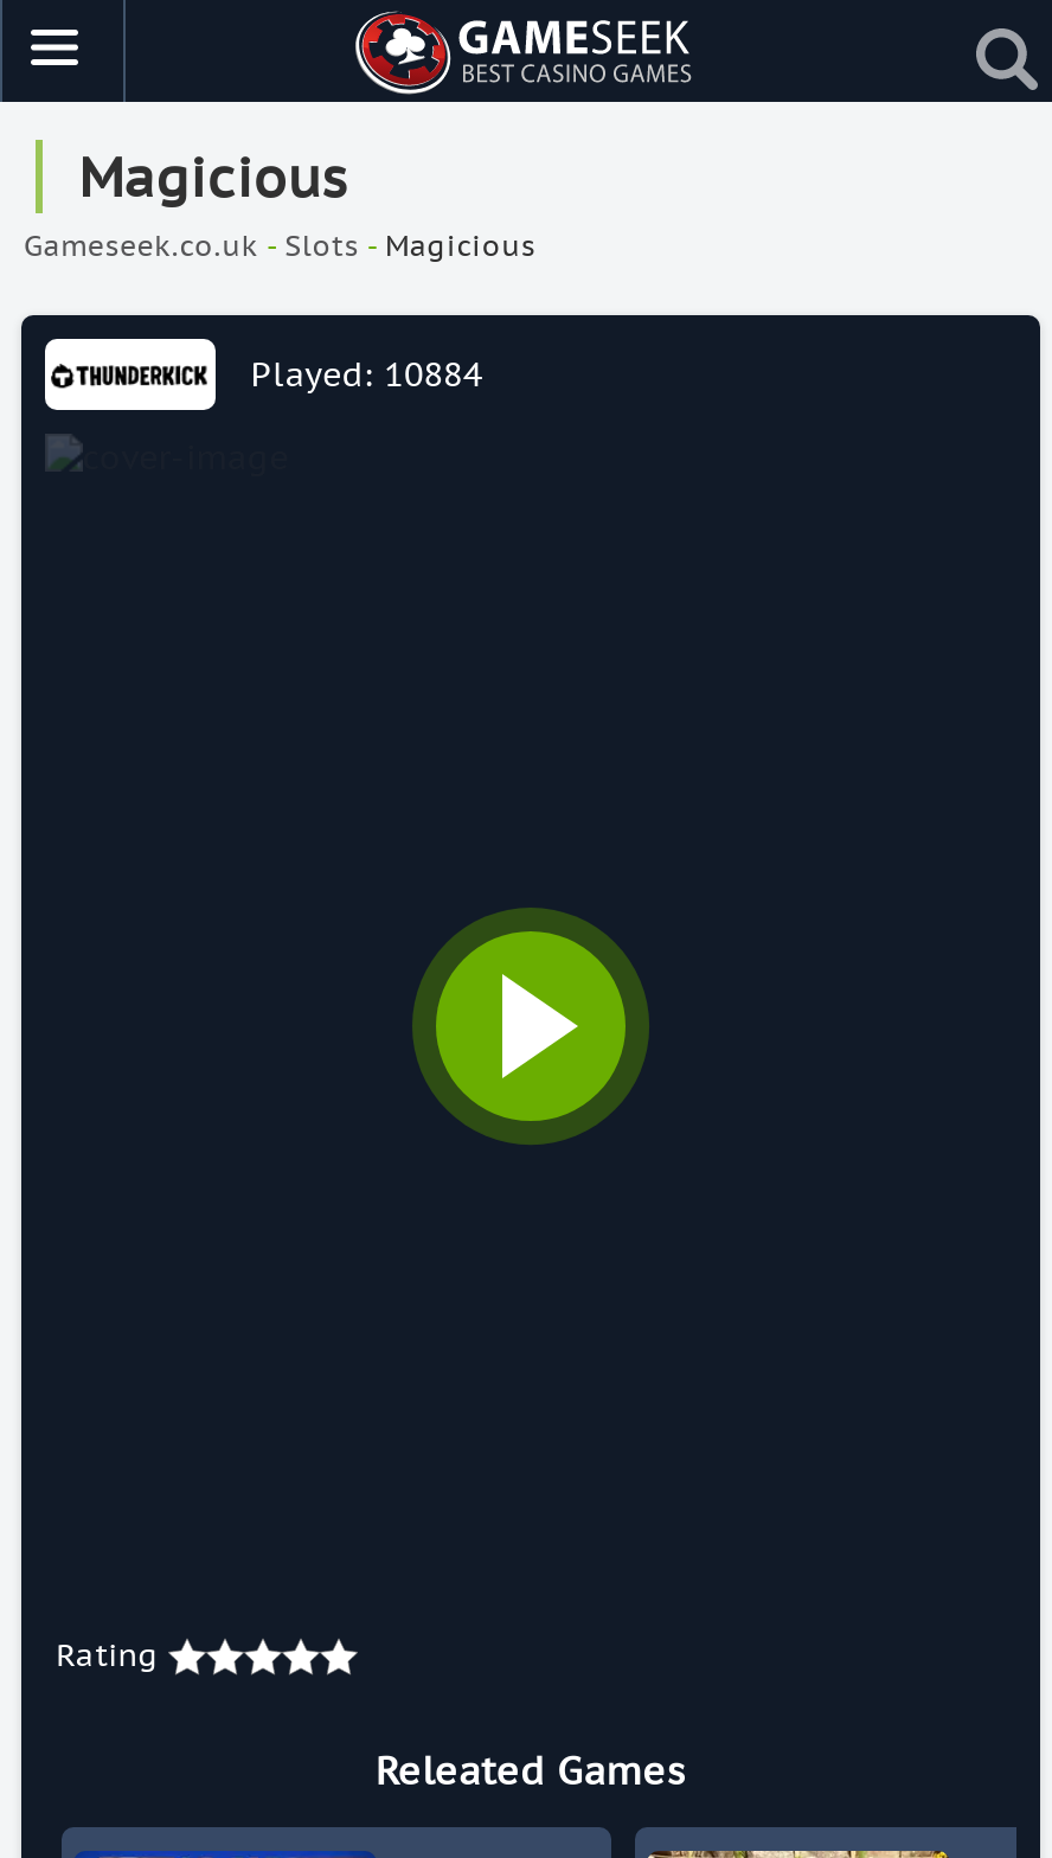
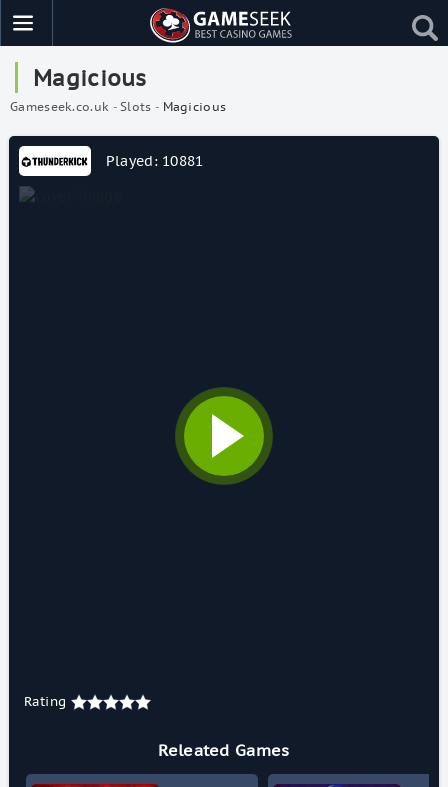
[251,352,483,395] Played: 10884 -> [106,151,204,169] Played: 10881

